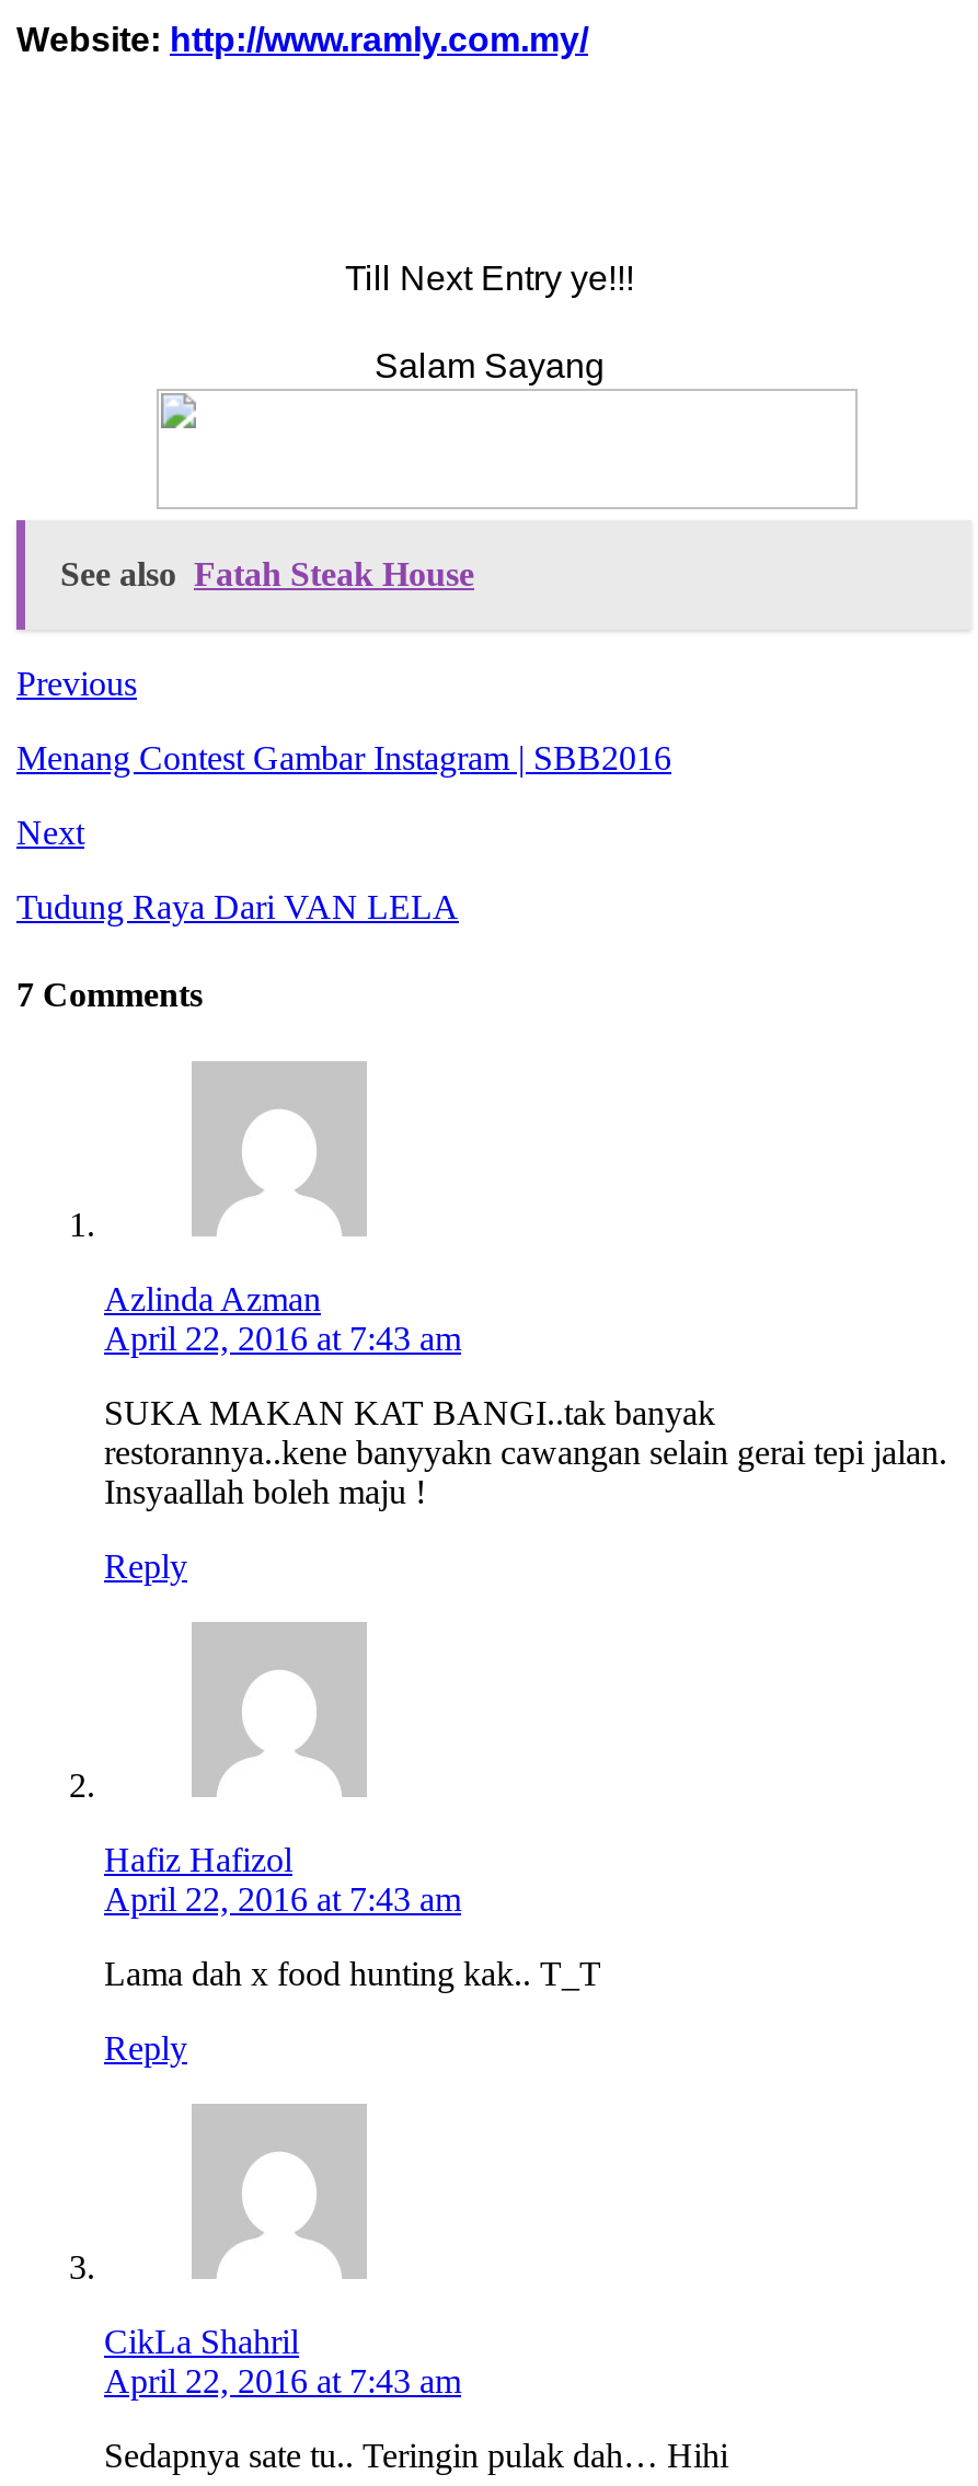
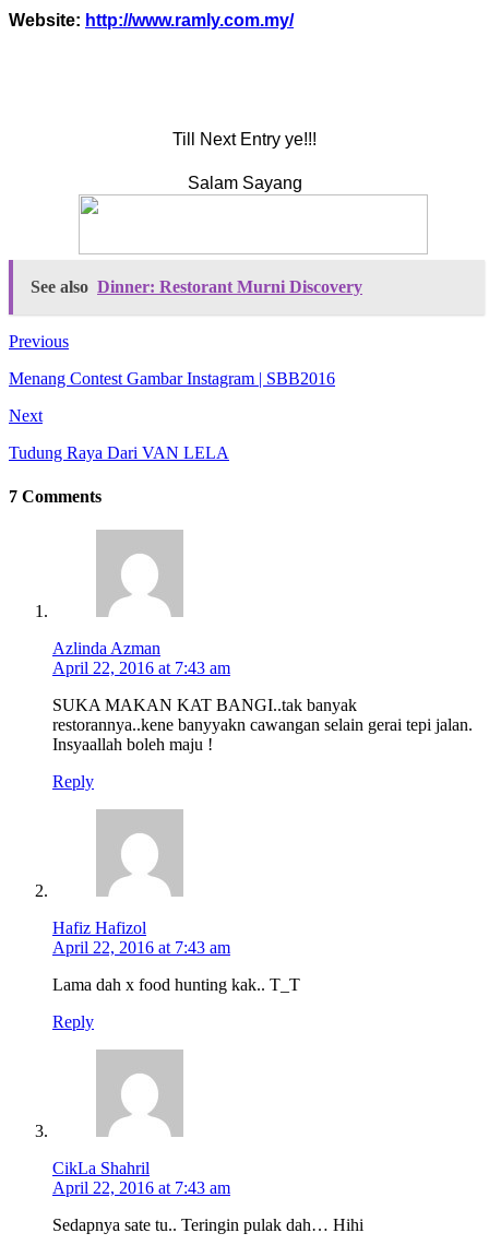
[60,556,474,593] See also Fatah Steak House -> [31,278,362,296] See also Dinner: Restorant Murni Discovery

